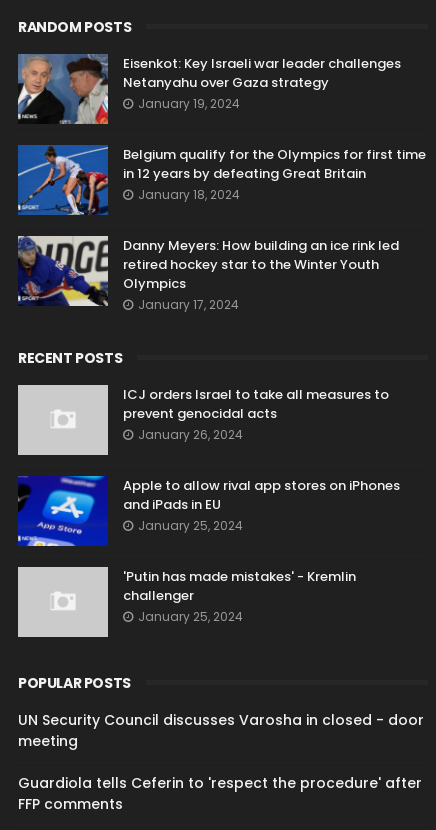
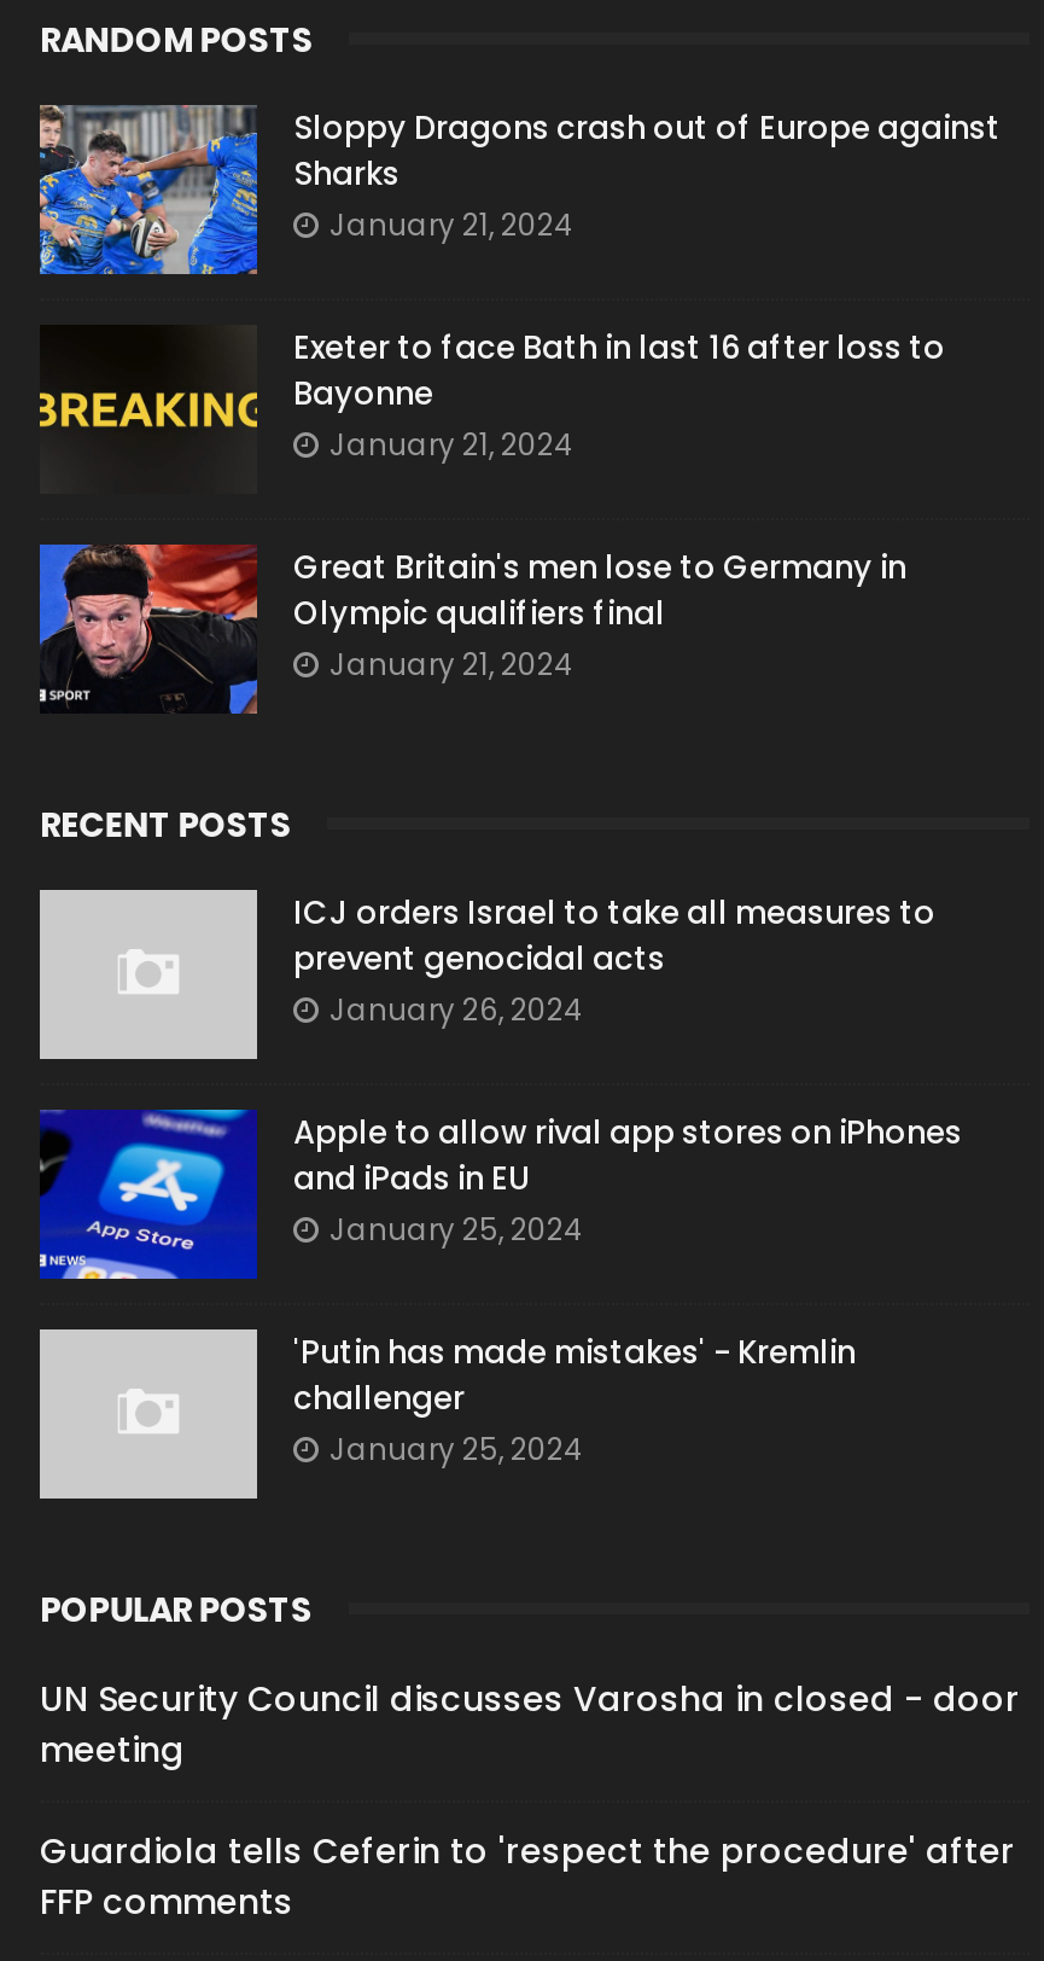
[17,54,401,125] [image] | Eisenkot: Key Israeli war leader challenges | Netanyahu over Gaza strategy | January 19, 2024 -> [37,105,1001,277] [image] | Sloppy Dragons crash out of Europe against | Sharks | January 21, 2024
[17,144,426,216] [image] | Belgium qualify for the Olympics for first time | in 12 years by defeating Great Britain | January 18, 2024 -> [37,325,945,479] [image] | Exeter to face Bath in last 16 after loss to | Bayonne | January 21, 2024
[17,235,399,313] [image] | Danny Meyers: How building an ice rink led | retired hockey star to the Winter Youth | Olympics | January 17, 2024 -> [37,542,906,716] [image] | Great Britain's men lose to Germany in | Olympic qualifiers final | January 21, 2024

